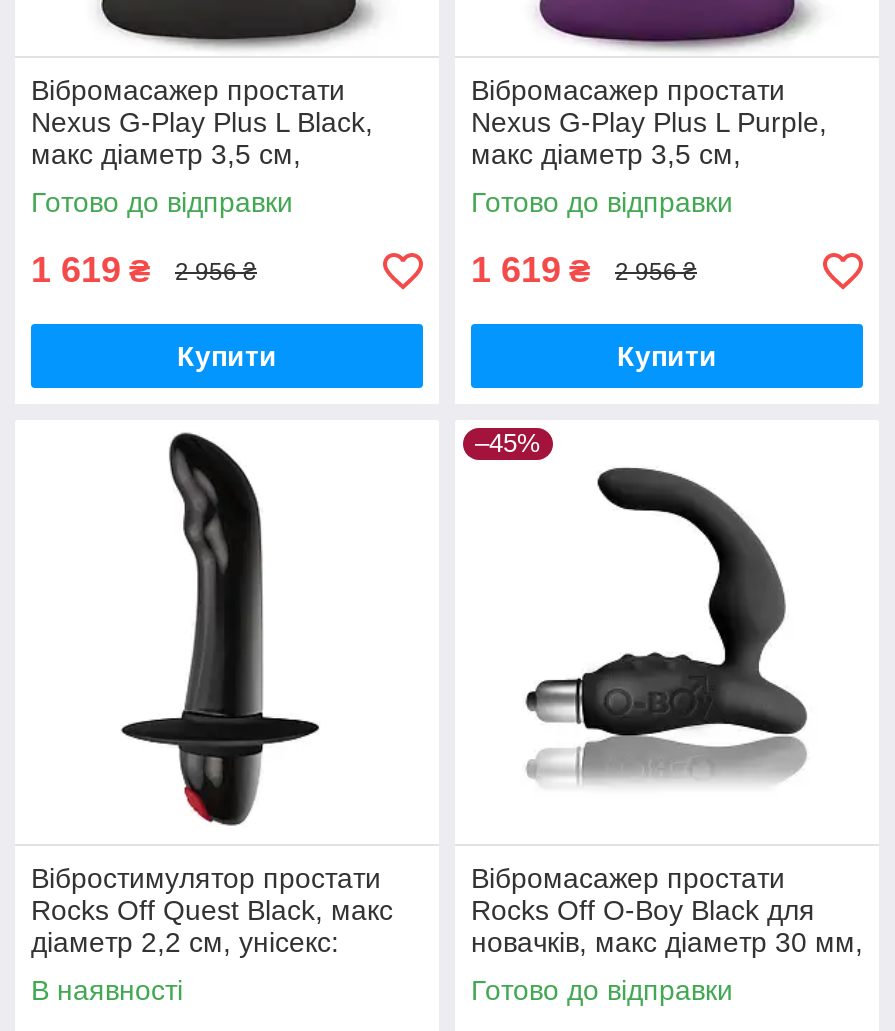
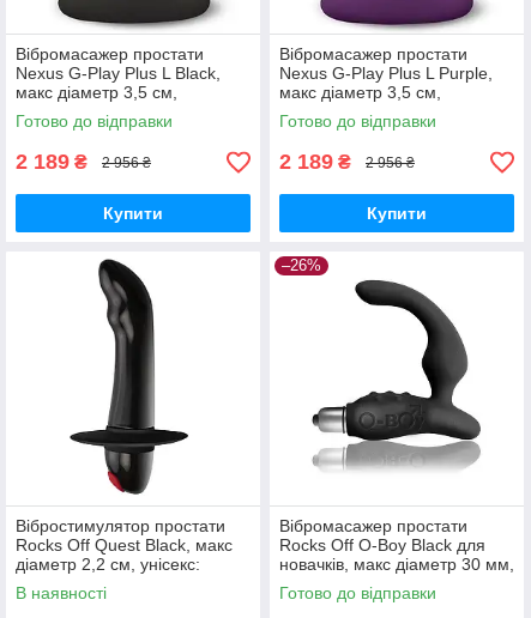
[31,250,257,290] 1 619 ₴ 2 956 ₴ -> [16,150,151,174] 2 189 ₴ 2 956 ₴
[471,250,697,290] 1 619 ₴ 2 956 ₴ -> [279,150,415,174] 2 189 ₴ 2 956 ₴
[475,428,541,458] –45% -> [282,256,321,274] –26%

